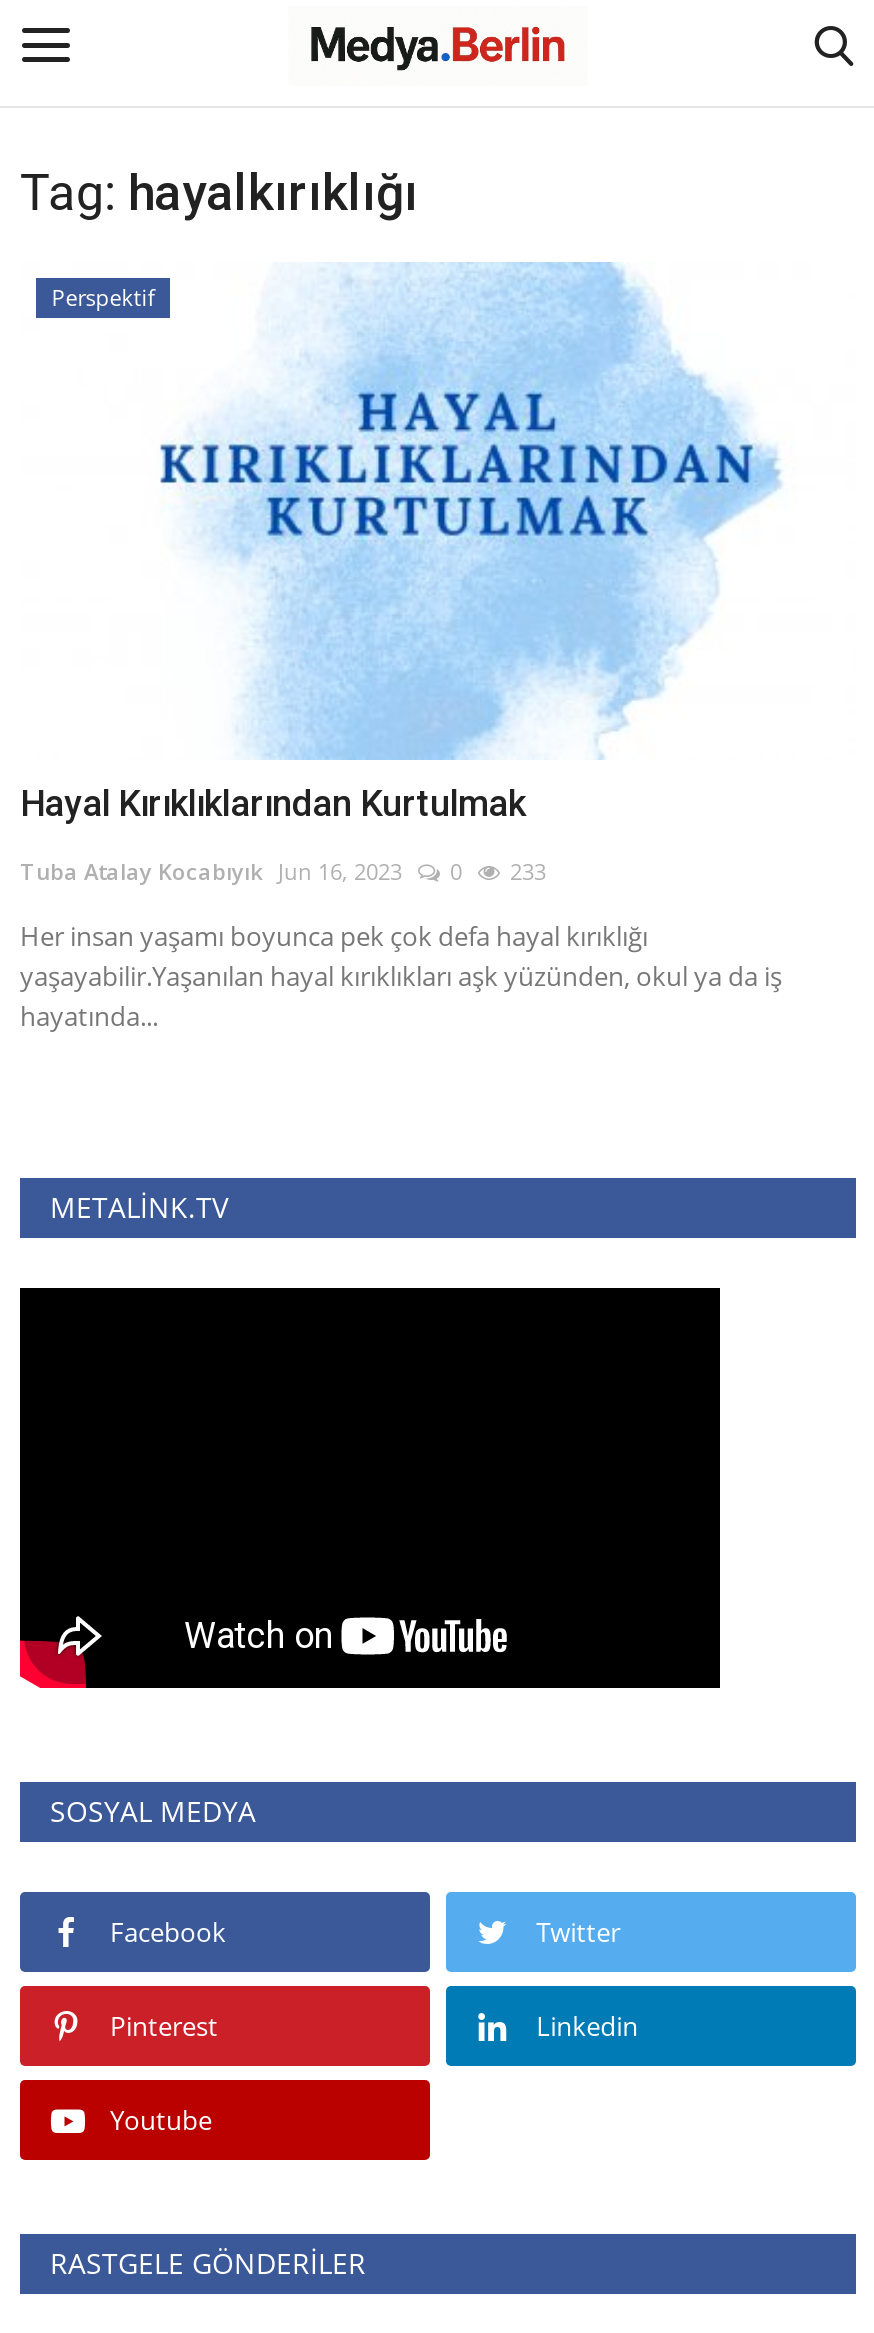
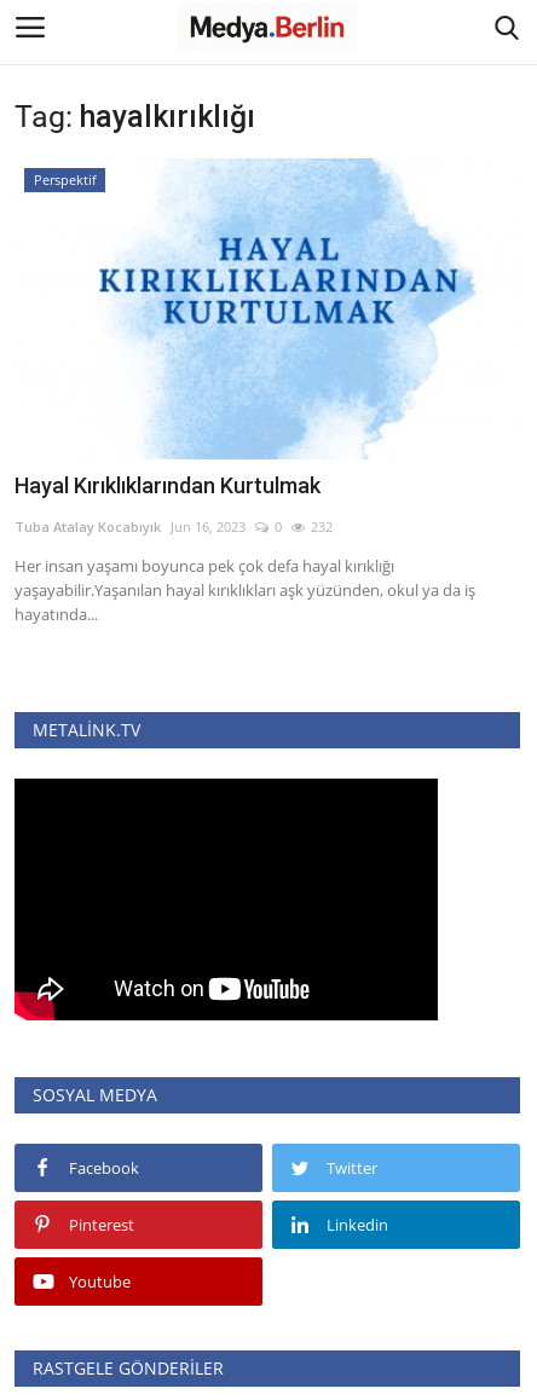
[510,855,546,885] 233 -> [311,517,333,535] 232

